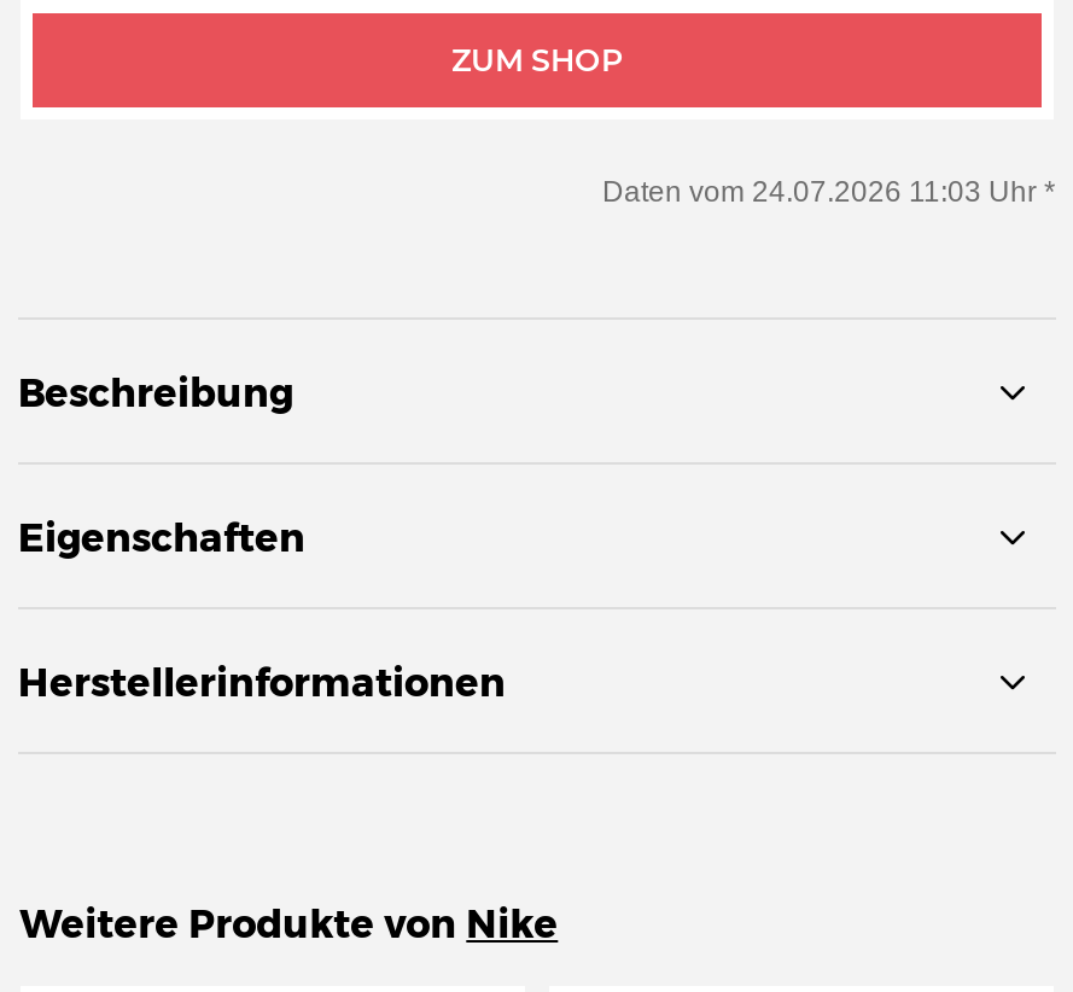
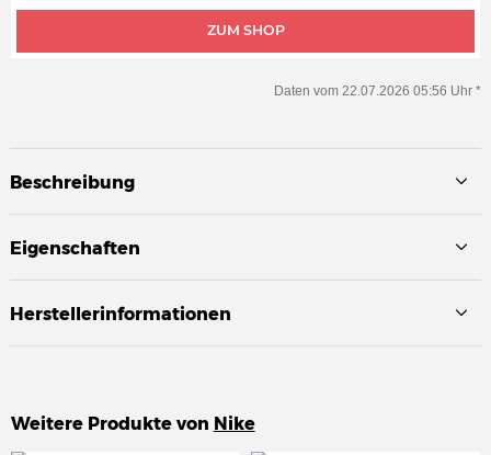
[602,176,1056,210] Daten vom 24.07.2026 11:03 Uhr * -> [274,83,481,99] Daten vom 22.07.2026 05:56 Uhr *

